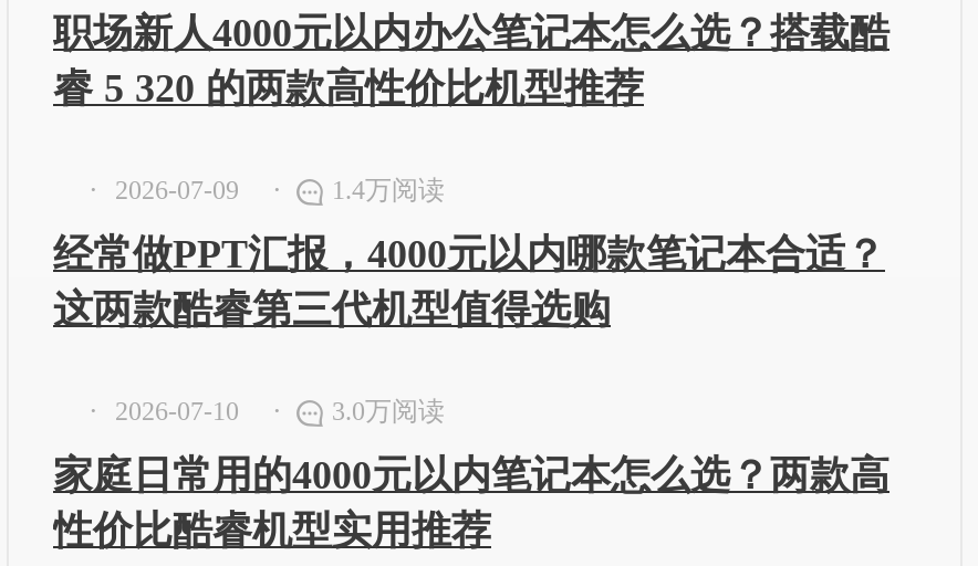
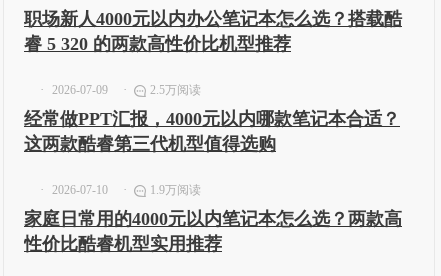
[332,175,445,206] 1.4万阅读 -> [150,83,201,97] 2.5万阅读
[332,396,445,427] 3.0万阅读 -> [150,183,201,197] 1.9万阅读

